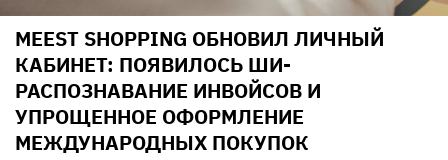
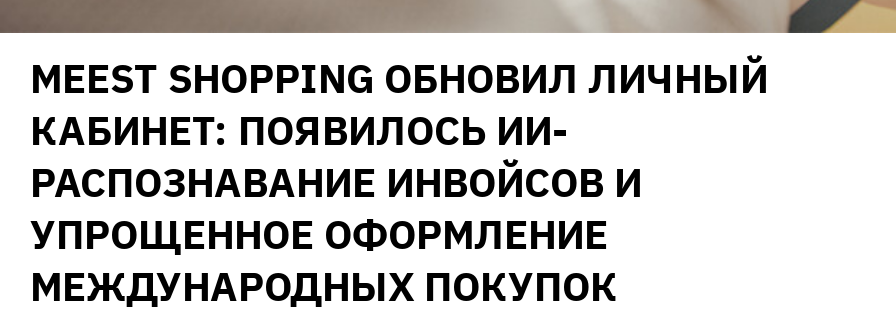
[15,51,291,78] КАБИНЕТ: ПОЯВИЛОСЬ ШИ- -> [30,102,568,156] КАБИНЕТ: ПОЯВИЛОСЬ ИИ-

